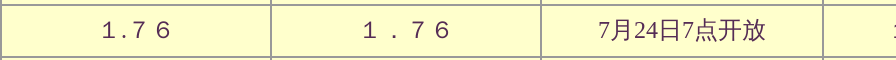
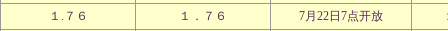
[598,16,766,44] 7月24日7点开放 -> [299,9,383,23] 7月22日7点开放

